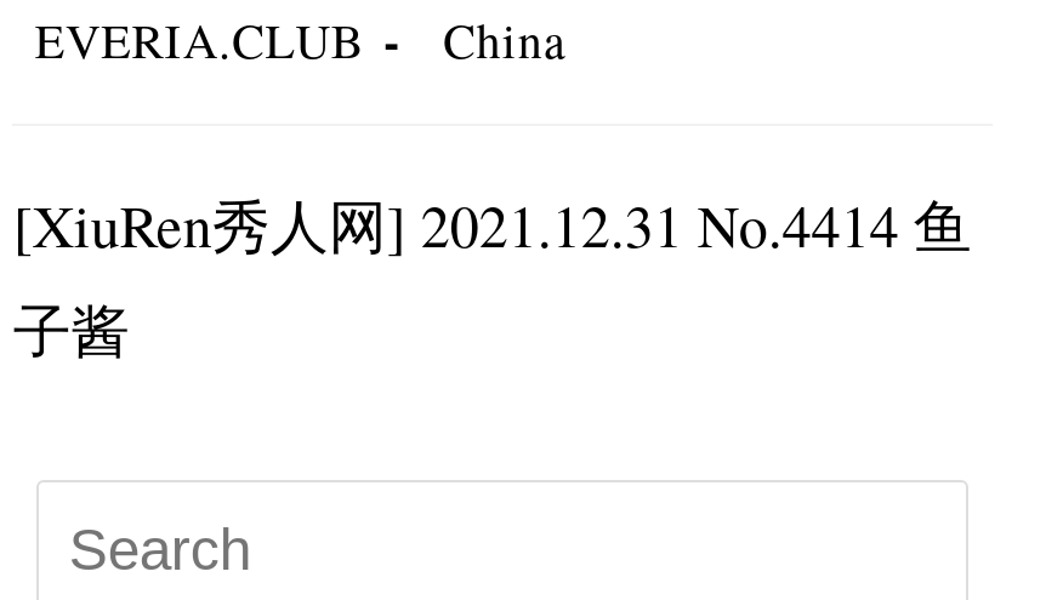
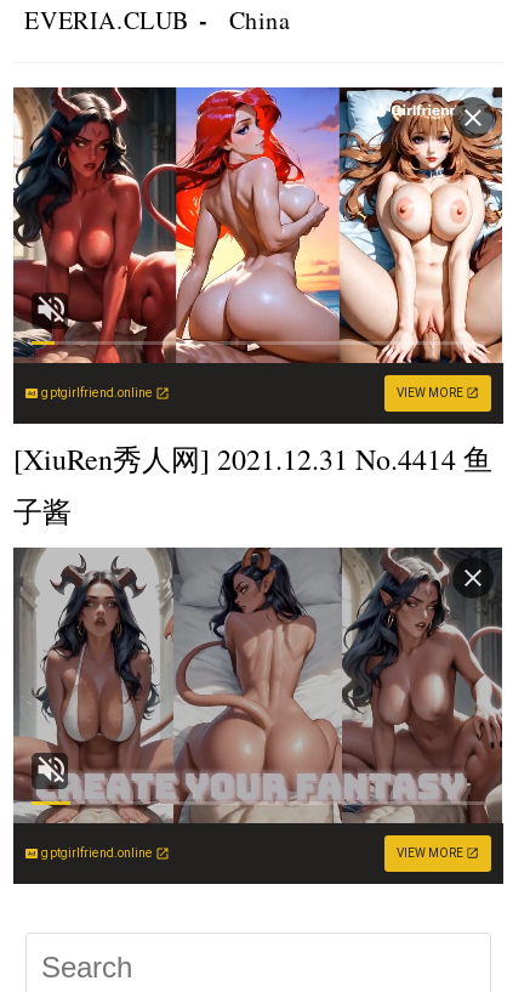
none -> [12,86,505,425] [image] | gptgirlfriend.online | VIEW MORE
none -> [12,546,505,885] [image] | gptgirlfriend.online | VIEW MORE

